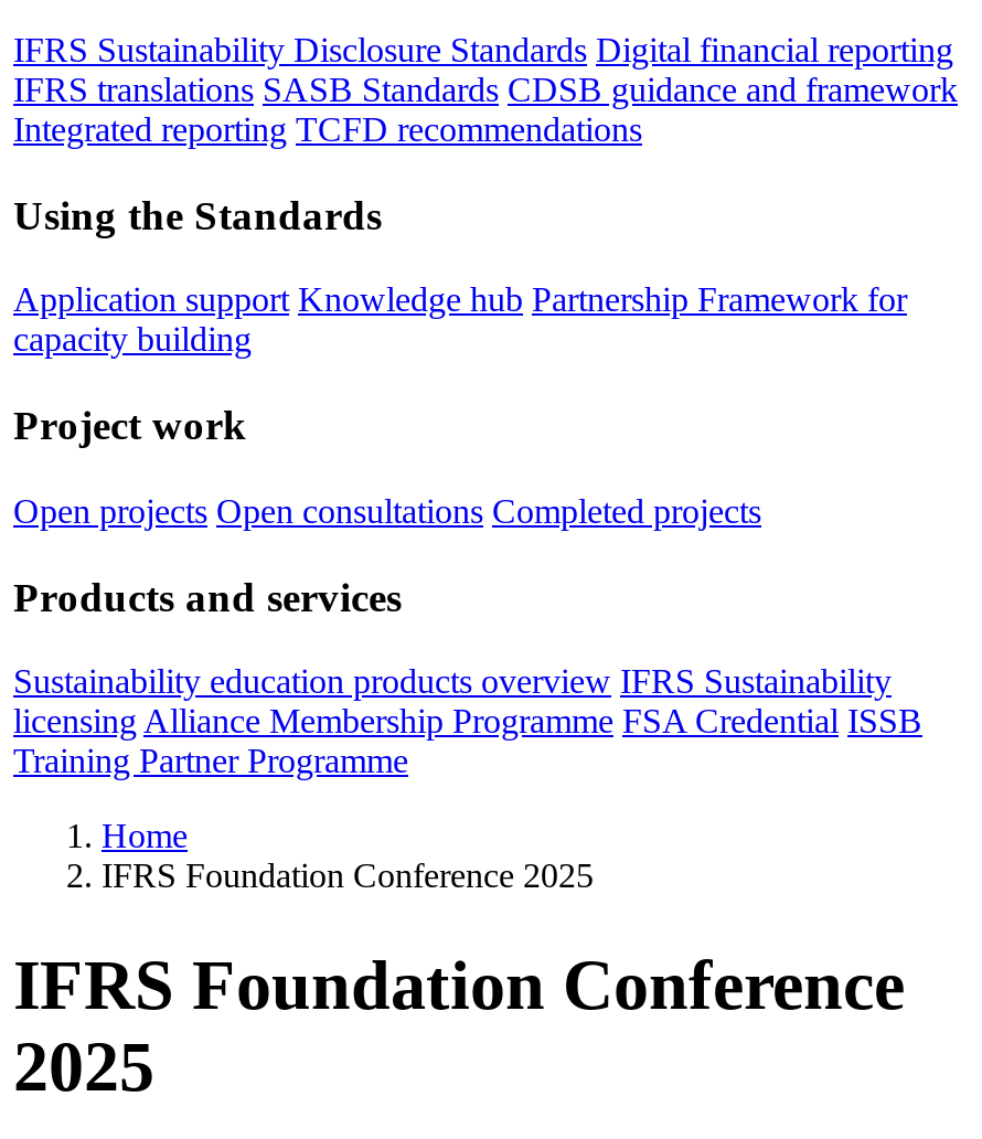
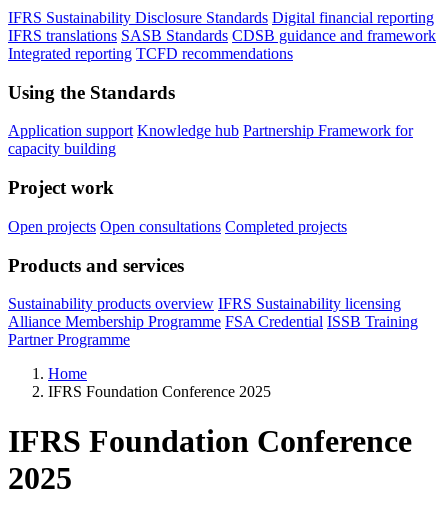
[13,663,922,780] Sustainability education products overview IFRS Sustainability | licensing Alliance Membership Programme FSA Credential ISSB | Training Partner Programme -> [8,295,418,348] Sustainability products overview IFRS Sustainability licensing | Alliance Membership Programme FSA Credential ISSB Training | Partner Programme

